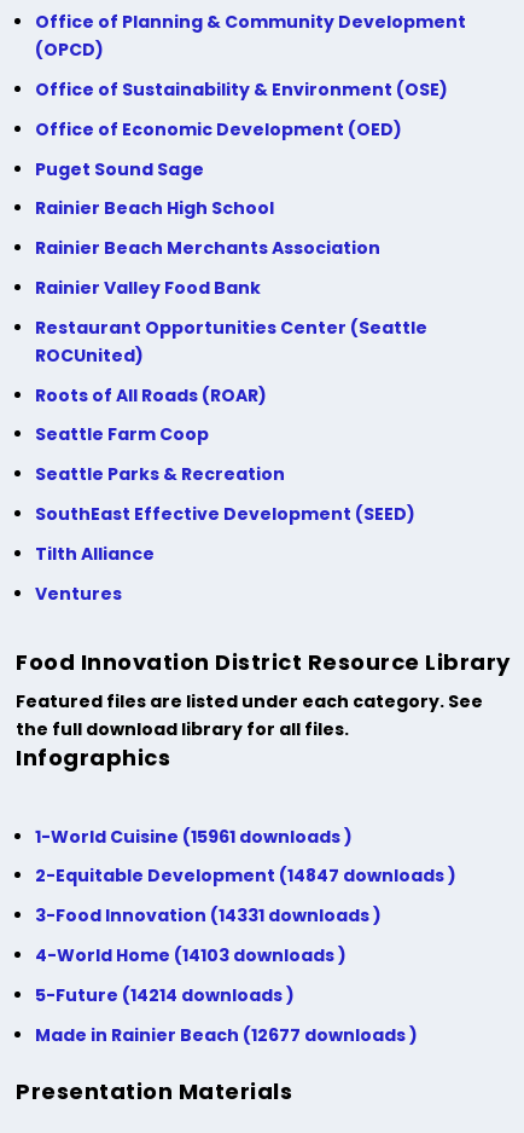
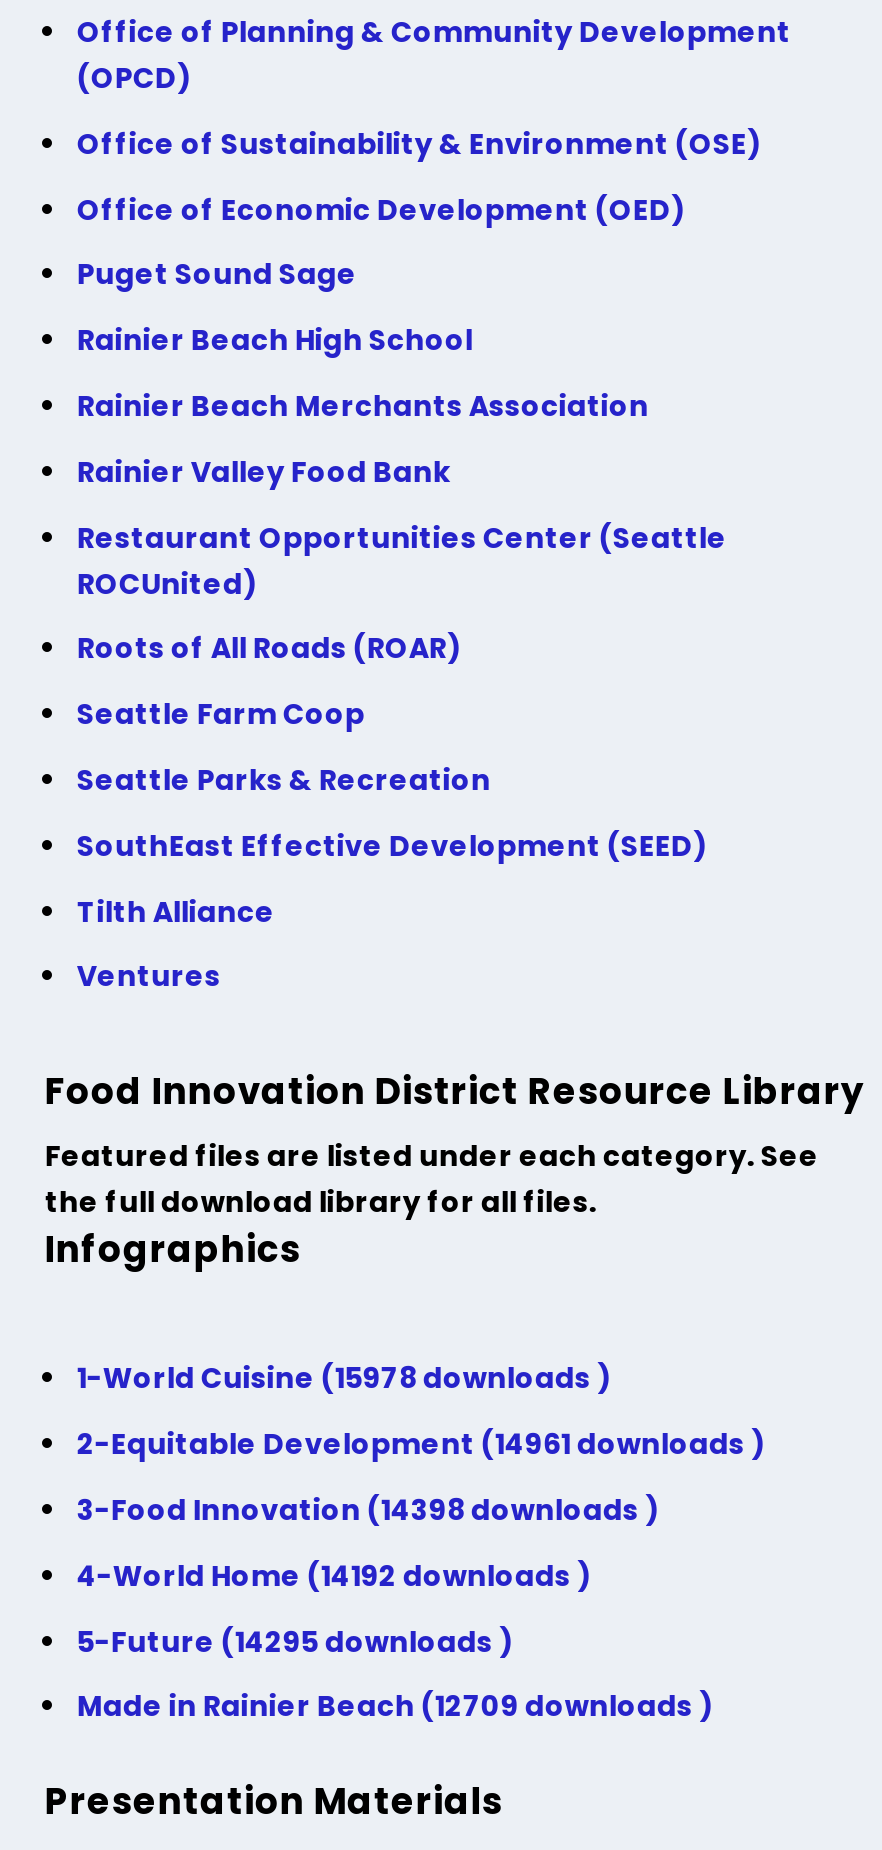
[35,824,353,848] 1-World Cuisine (15961 downloads ) -> [77,1359,611,1399] 1-World Cuisine (15978 downloads )
[35,864,457,888] 2-Equitable Development (14847 downloads ) -> [77,1425,765,1465] 2-Equitable Development (14961 downloads )
[35,903,382,928] 3-Food Innovation (14331 downloads ) -> [77,1490,659,1530] 3-Food Innovation (14398 downloads )
[35,943,347,967] 4-World Home (14103 downloads ) -> [77,1556,591,1596] 4-World Home (14192 downloads )
[35,983,295,1007] 5-Future (14214 downloads ) -> [77,1621,513,1661] 5-Future (14295 downloads )
[35,1022,418,1047] Made in Rainier Beach (12677 downloads ) -> [77,1687,713,1727] Made in Rainier Beach (12709 downloads )

